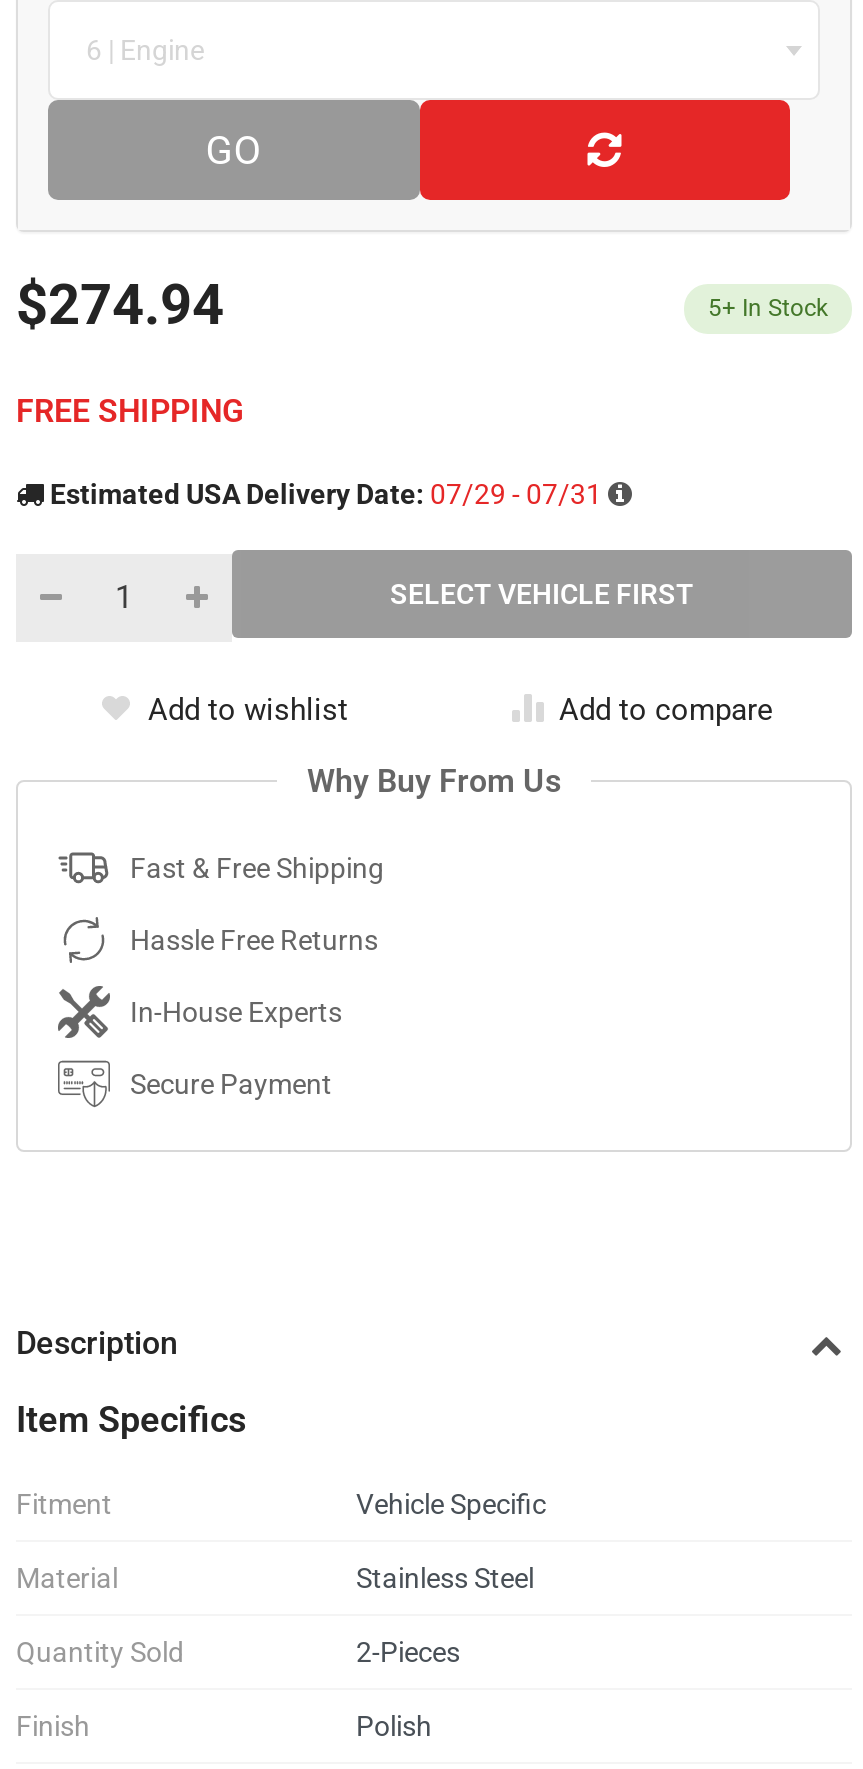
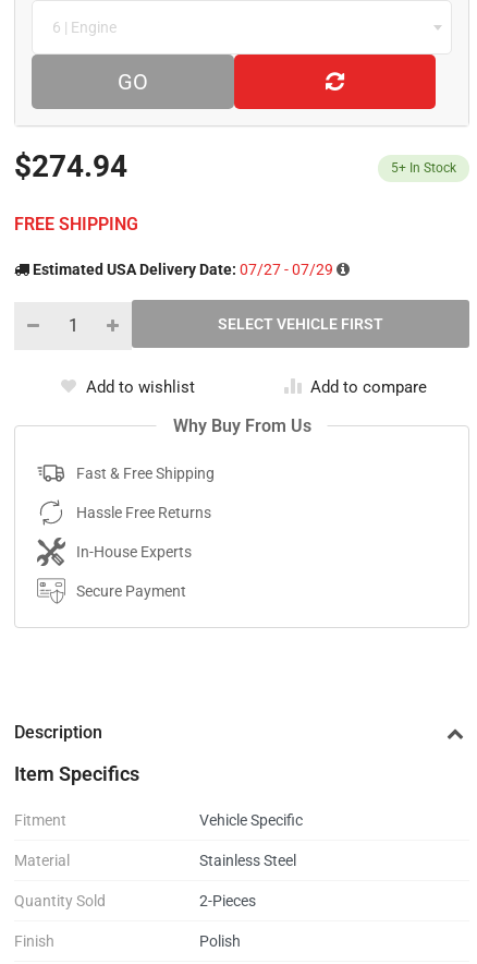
[50,477,602,509] Estimated USA Delivery Date: 07/29 - 07/31 -> [33,260,333,278] Estimated USA Delivery Date: 07/27 - 07/29

